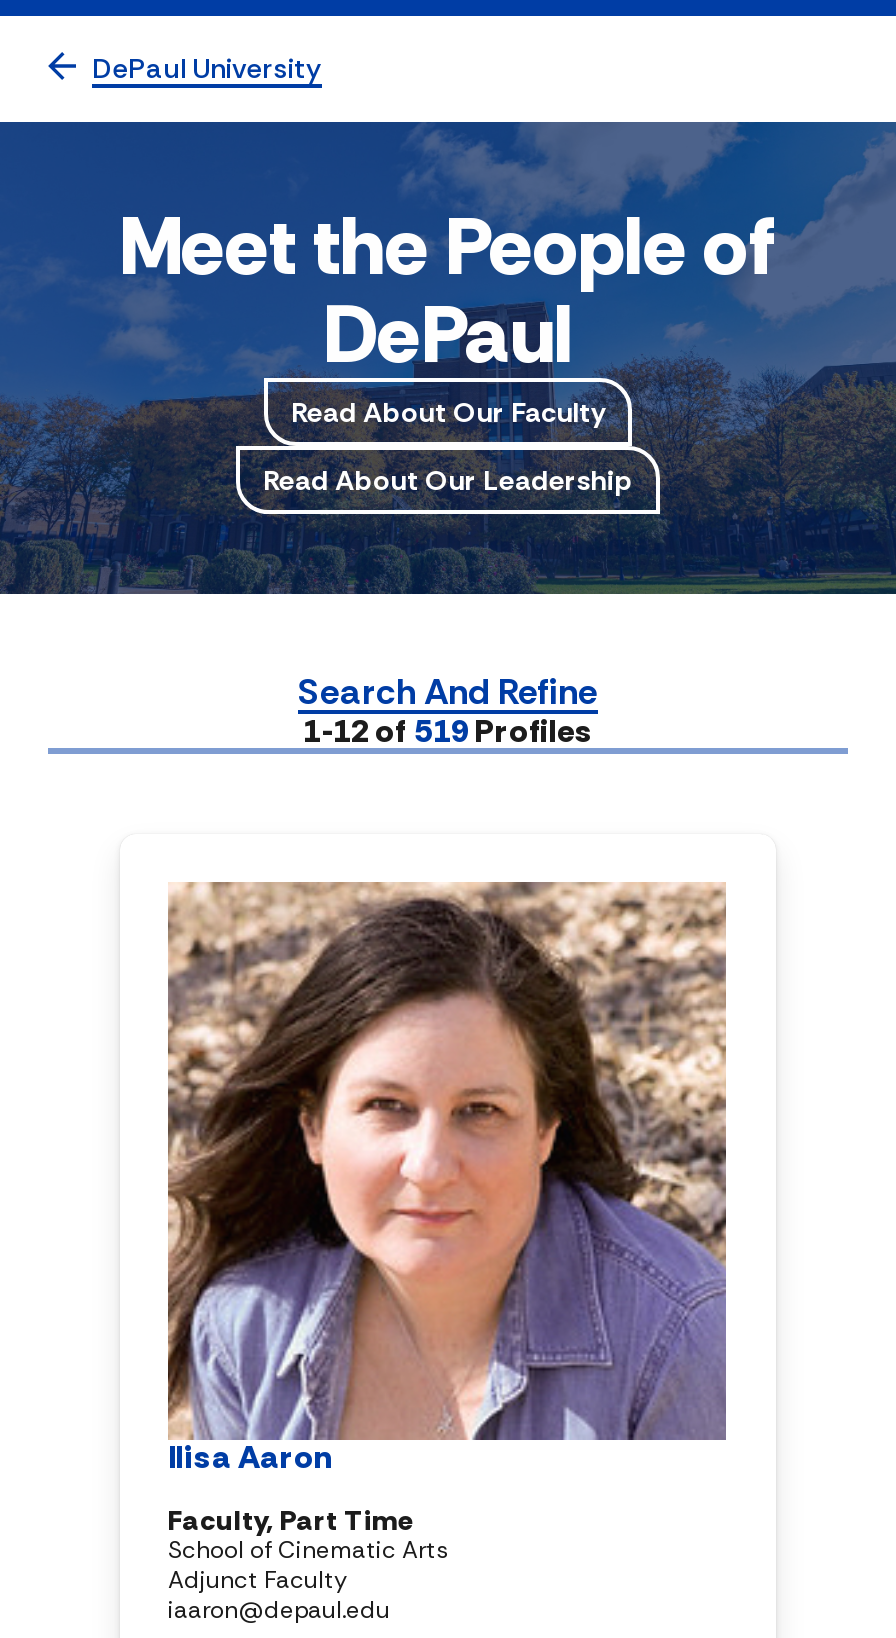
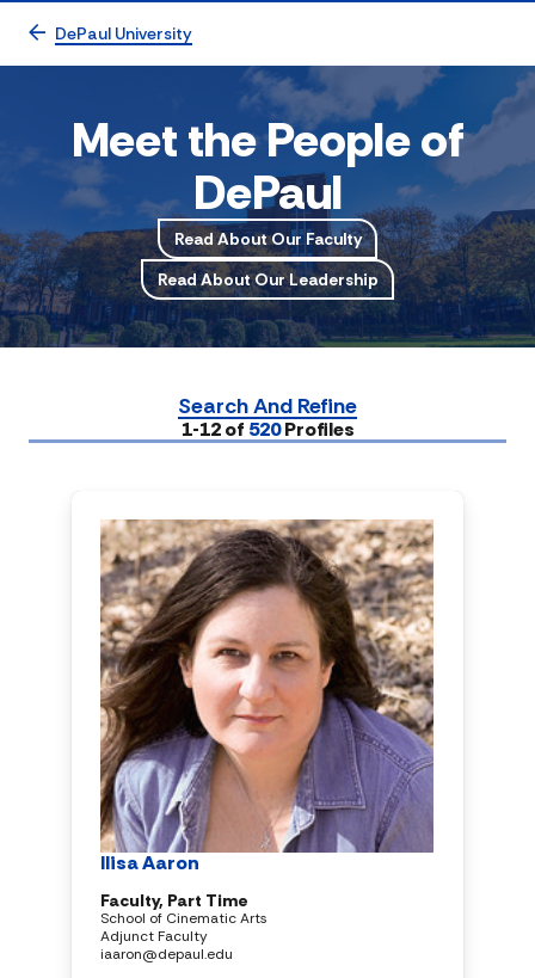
[303,709,593,751] 1-12 of519Profiles -> [181,416,354,441] 1-12 of520Profiles

